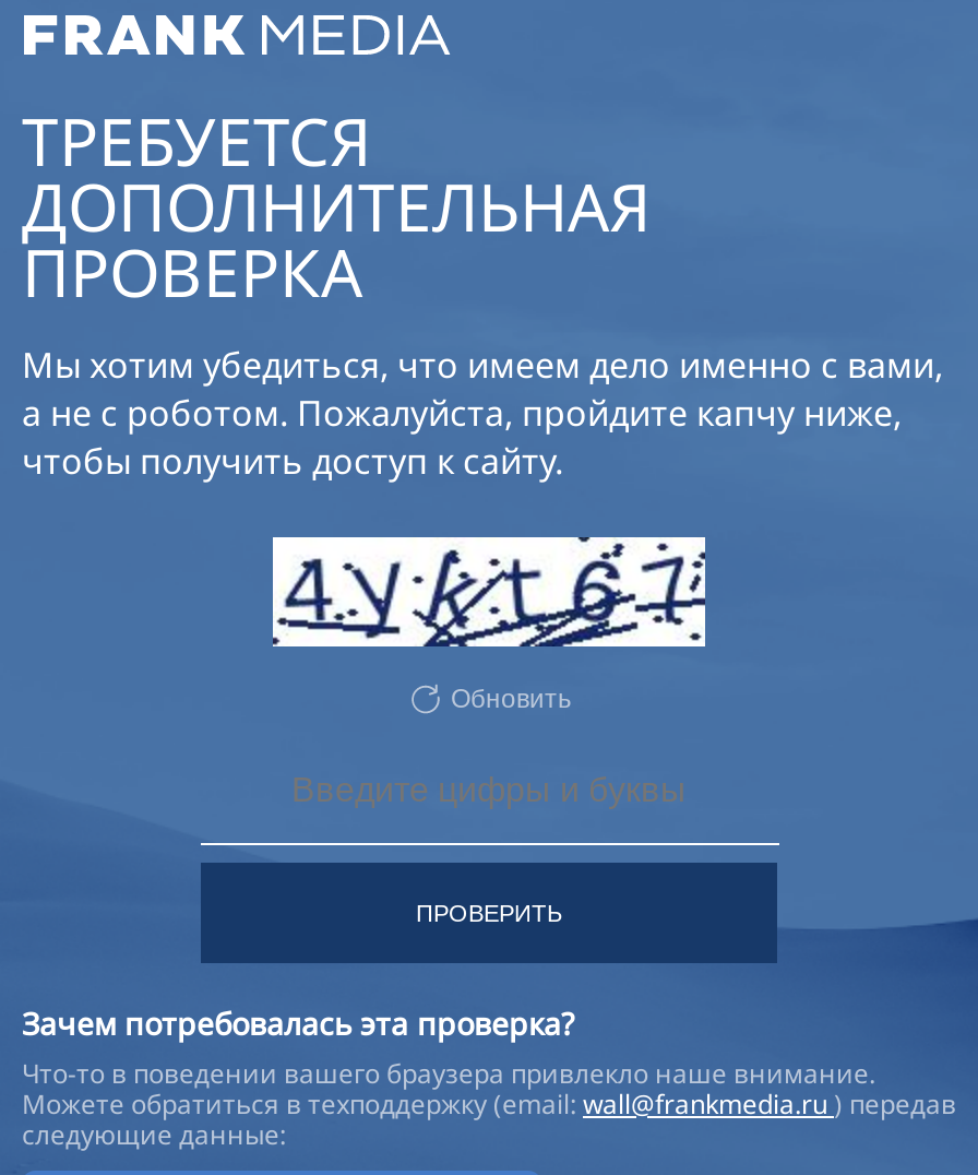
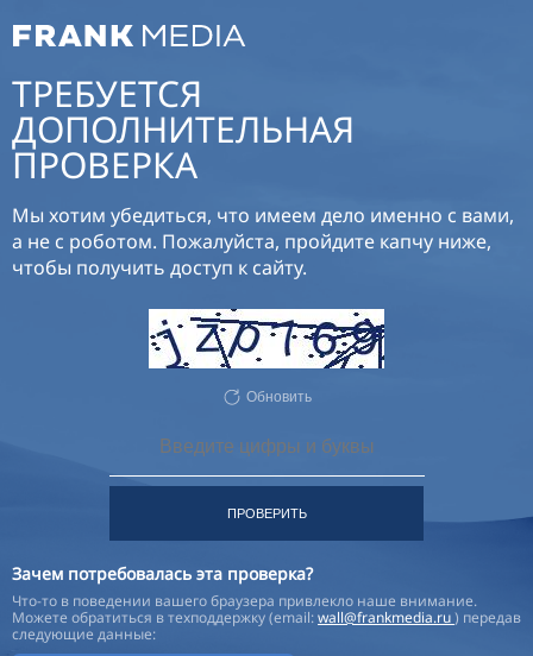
[273,535,707,649] [image] -> [148,308,385,370] [image]

